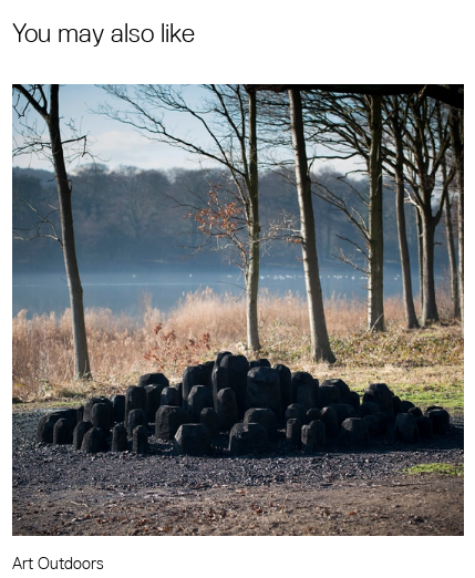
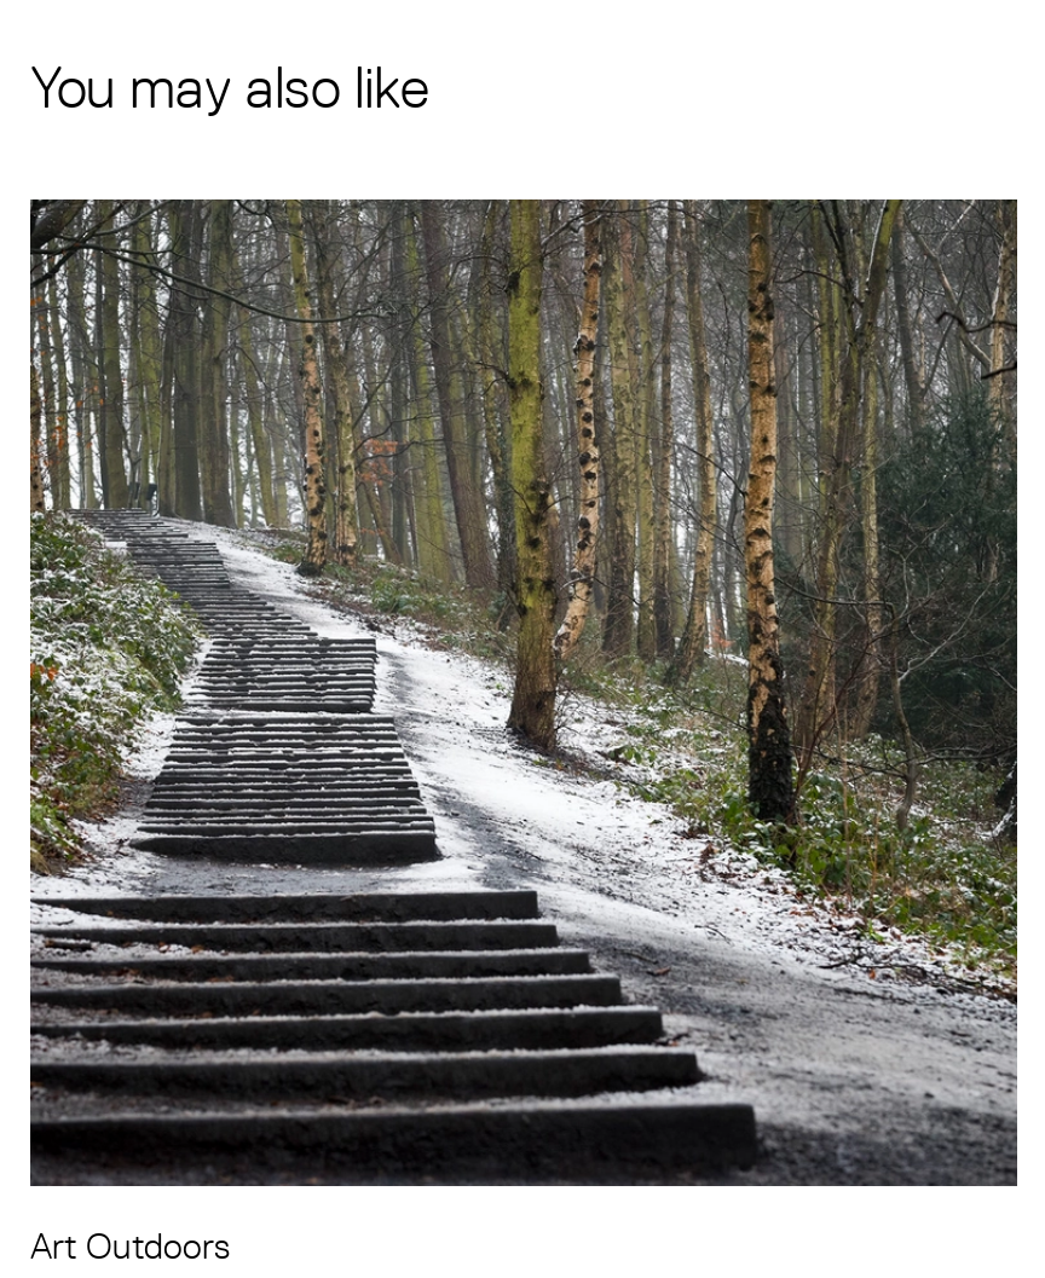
[11,83,465,537] [image] -> [28,197,1020,1189] [image]

